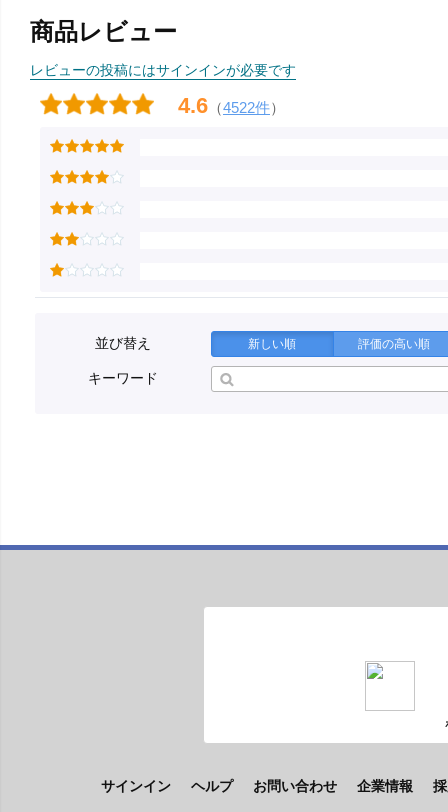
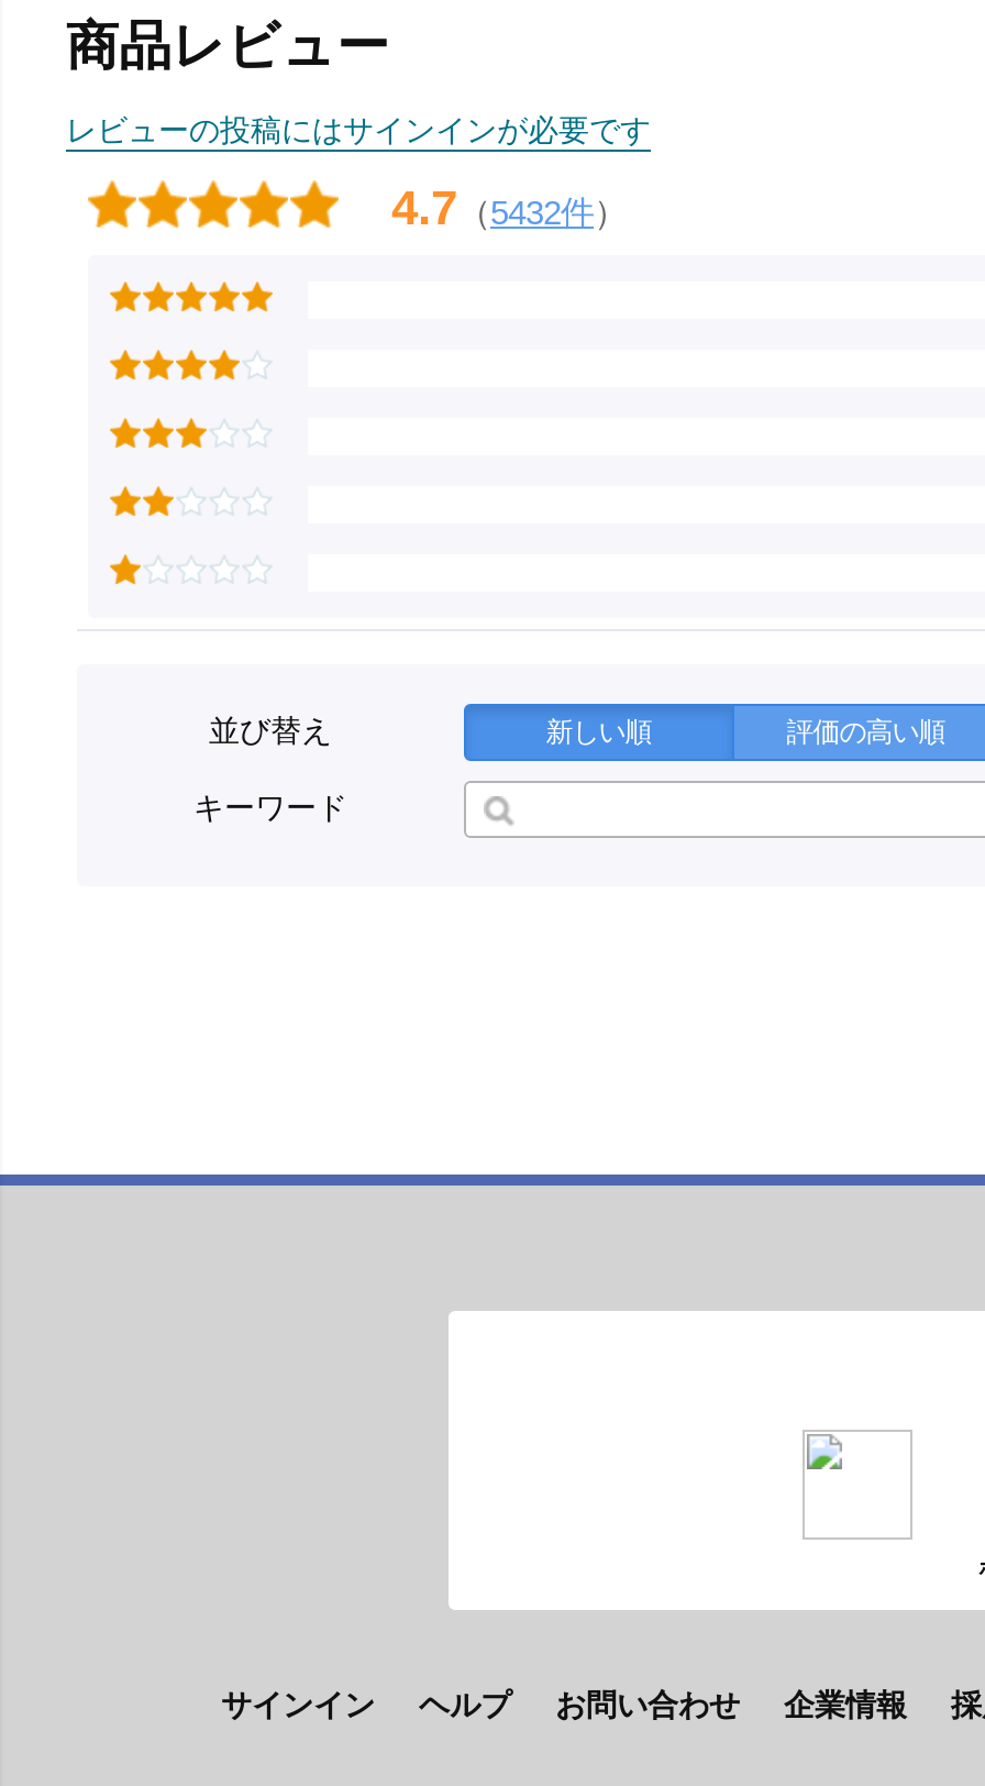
[160,93,285,118] 4.6（4522件） -> [352,180,627,235] 4.7（5432件）

